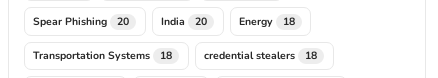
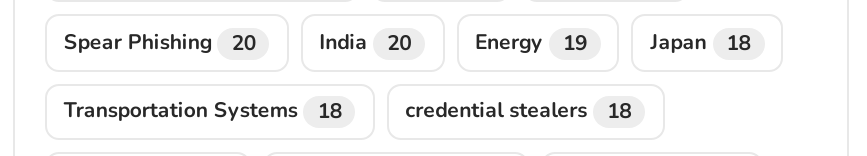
[239,13,295,29] Energy 18 -> [475,26,750,57] Energy 19 | Japan 18

